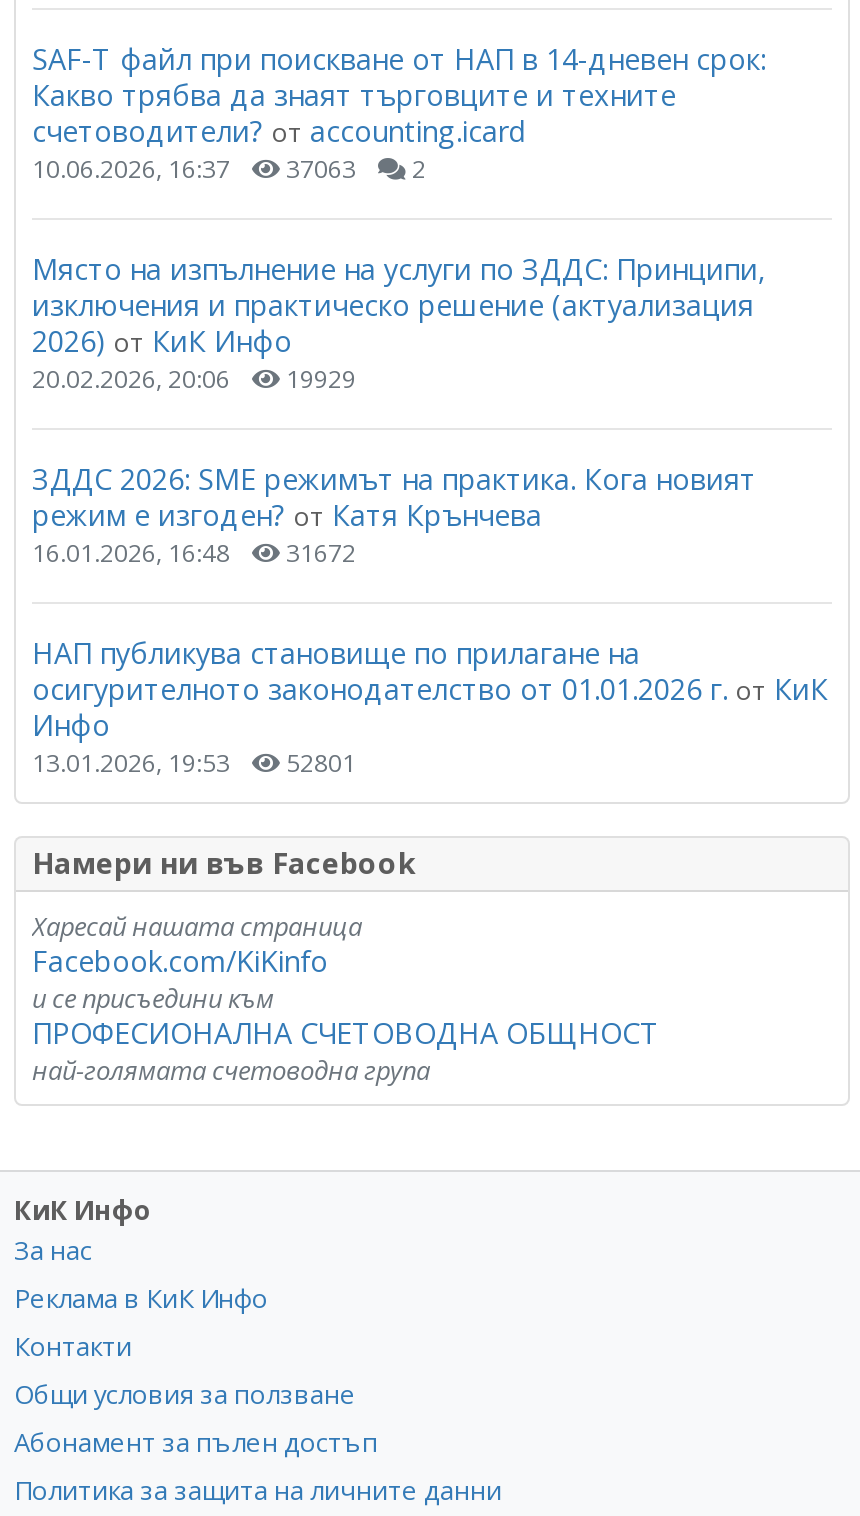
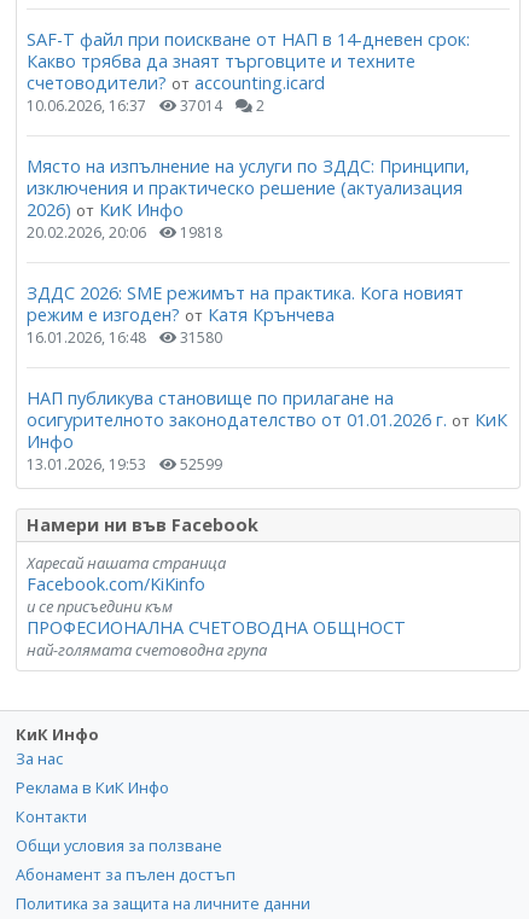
[32,153,426,187] 10.06.2026, 16:37 37063 2 -> [27,96,264,117] 10.06.2026, 16:37 37014 2
[32,363,356,397] 20.02.2026, 20:06 19929 -> [27,223,222,243] 20.02.2026, 20:06 19818
[32,537,356,571] 16.01.2026, 16:48 31672 -> [27,328,222,348] 16.01.2026, 16:48 31580
[32,747,356,781] 13.01.2026, 19:53 52801 -> [27,455,222,475] 13.01.2026, 19:53 52599

